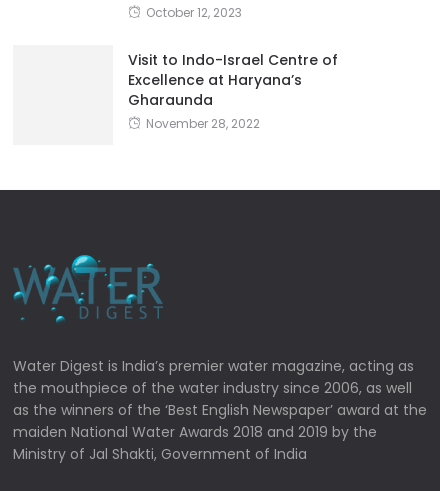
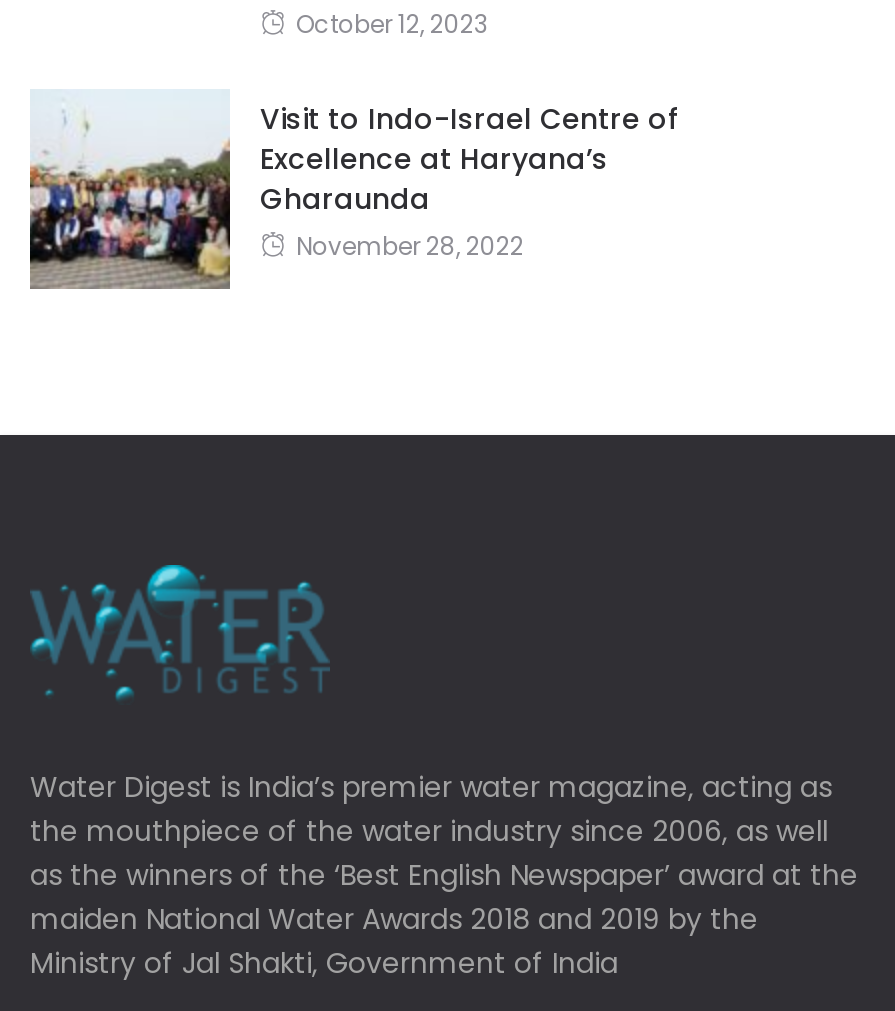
none -> [28,110,232,290] [image]

